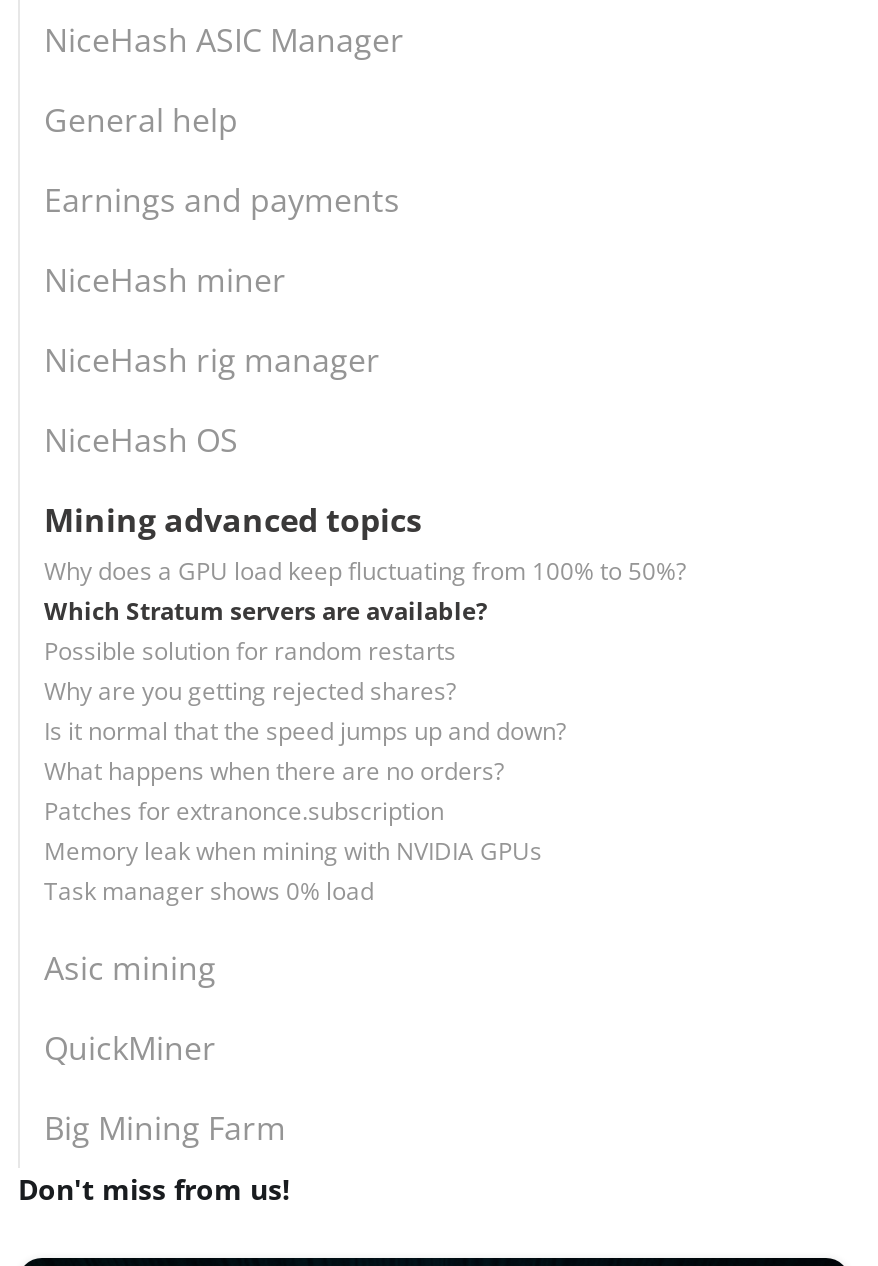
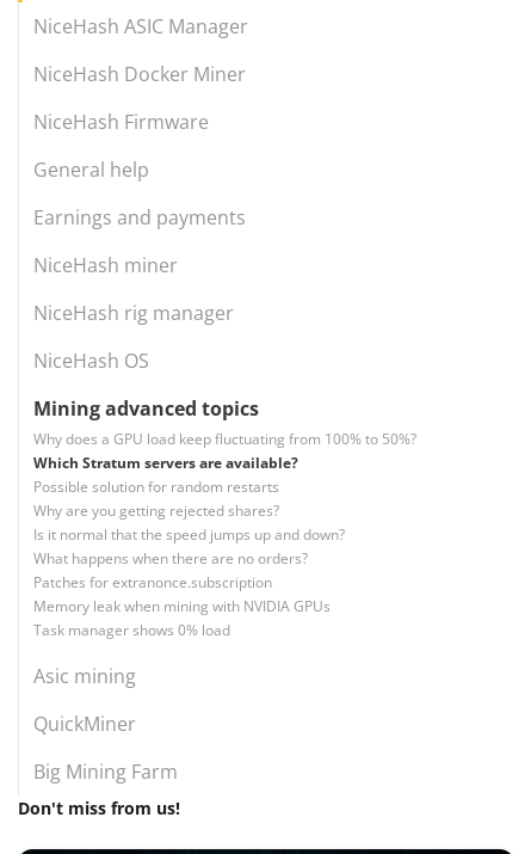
none -> [33,61,246,135] NiceHash Docker Miner | NiceHash Firmware

